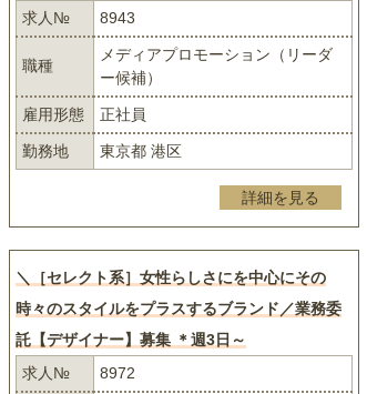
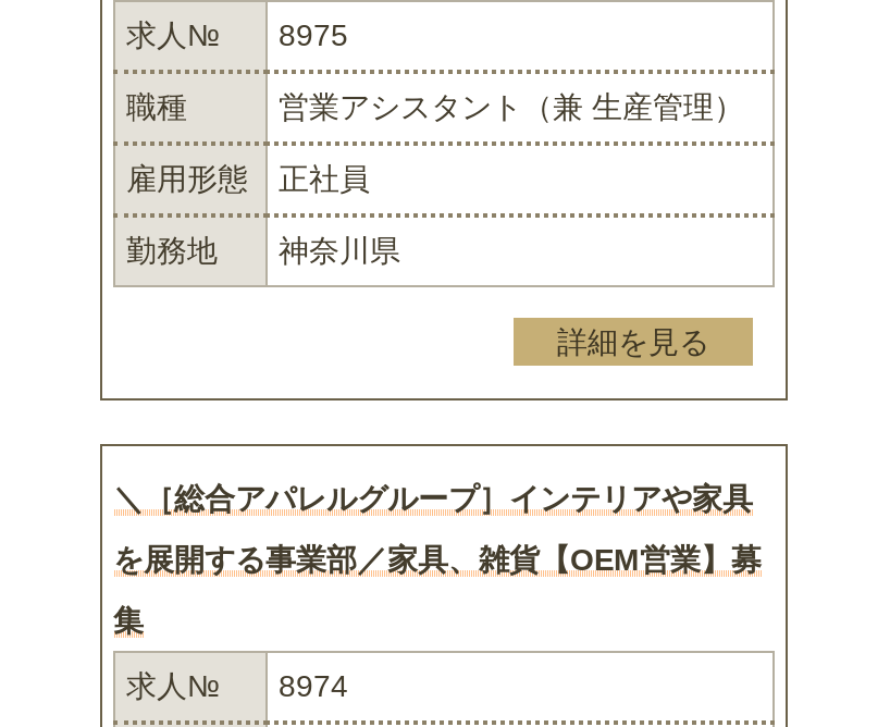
[22,9,135,27] 求人№ 8943 -> [126,17,348,52] 求人№ 8975
[100,46,333,87] メディアプロモーション（リーダ | ー候補） -> [279,89,744,124] 営業アシスタント（兼 生産管理）
[100,142,182,160] 東京都 港区 -> [279,233,400,268] 神奈川県
[16,269,326,286] ＼［セレクト系］女性らしさにを中心にその -> [113,481,753,516] ＼［総合アパレルグループ］インテリアや家具
[16,300,341,317] 時々のスタイルをプラスするブランド／業務委 -> [113,542,762,577] を展開する事業部／家具、雑貨【OEM営業】募
[16,331,246,348] 託【デザイナー】募集 ＊週3日～ -> [113,603,144,638] 集
[22,364,135,382] 求人№ 8972 -> [126,668,348,703] 求人№ 8974

